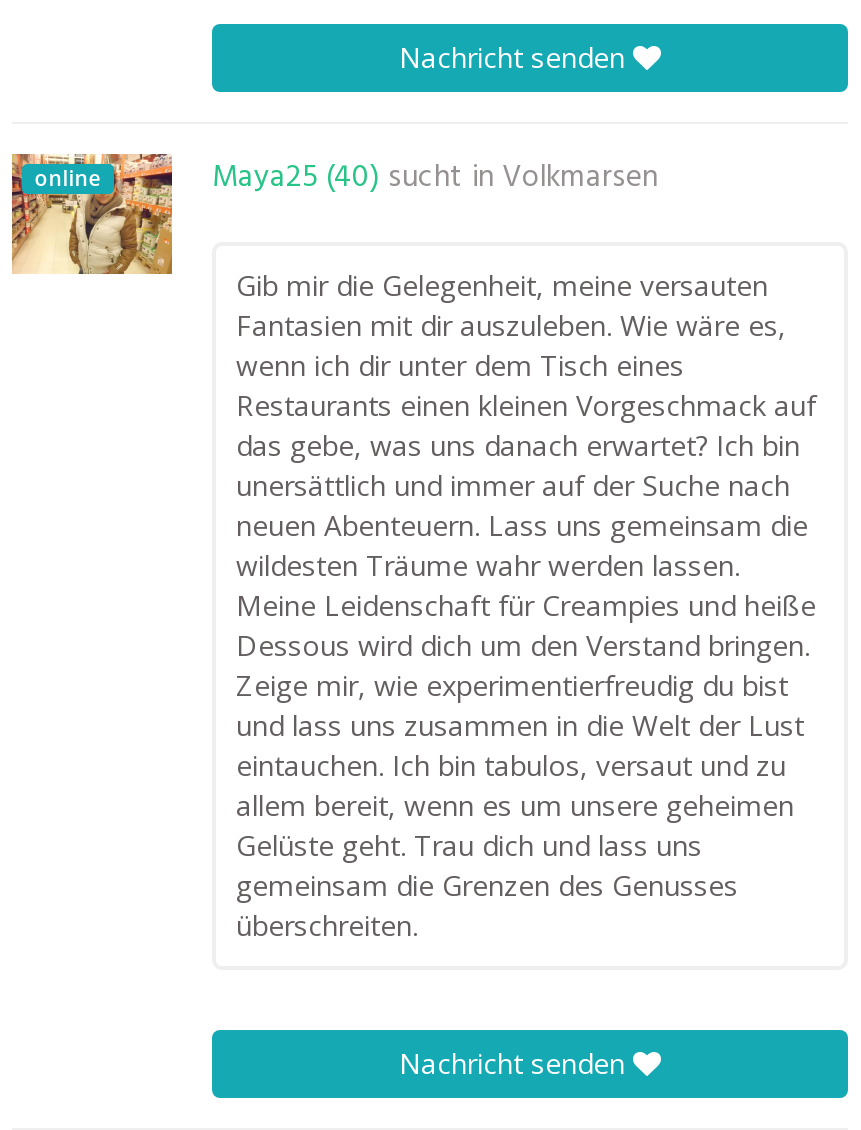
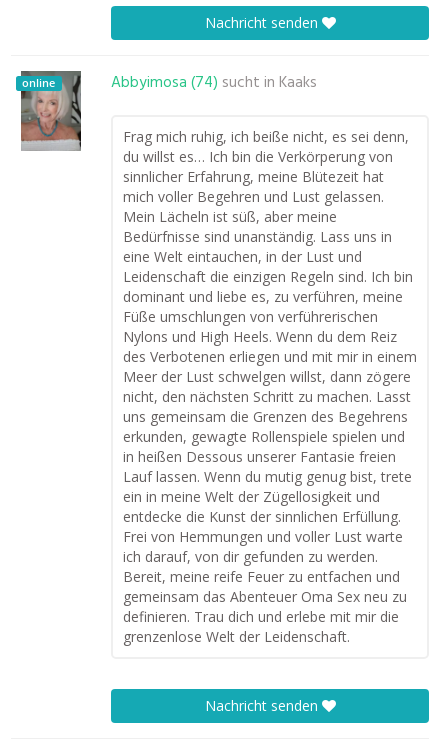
[10,152,658,276] [image] | Maya25 (40) sucht in Volkmarsen -> [11,70,317,152] [image] | Abbyimosa (74) sucht in Kaaks
[236,266,816,944] Gib mir die Gelegenheit, meine versauten | Fantasien mit dir auszuleben. Wie wäre es, | wenn ich dir unter dem Tisch eines | Restaurants einen kleinen Vorgeschmack auf | das gebe, was uns danach erwartet? Ich bin | unersättlich und immer auf der Suche nach | neuen Abenteuern. Lass uns gemeinsam die | wildesten Träume wahr werden lassen. | Meine Leidenschaft für Creampies und heiße | Dessous wird dich um den Verstand bringen. | Zeige mir, wie experimentierfreudig du bist | und lass uns zusammen in die Welt der Lust | eintauchen. Ich bin tabulos, versaut und zu | allem bereit, wenn es um unsere geheimen | Gelüste geht. Trau dich und lass uns | gemeinsam die Grenzen des Genusses | überschreiten. -> [123,127,417,646] Frag mich ruhig, ich beiße nicht, es sei denn, | du willst es… Ich bin die Verkörperung von | sinnlicher Erfahrung, meine Blütezeit hat | mich voller Begehren und Lust gelassen. | Mein Lächeln ist süß, aber meine | Bedürfnisse sind unanständig. Lass uns in | eine Welt eintauchen, in der Lust und | Leidenschaft die einzigen Regeln sind. Ich bin | dominant und liebe es, zu verführen, meine | Füße umschlungen von verführerischen | Nylons und High Heels. Wenn du dem Reiz | des Verbotenen erliegen und mit mir in einem | Meer der Lust schwelgen willst, dann zögere | nicht, den nächsten Schritt zu machen. Lasst | uns gemeinsam die Grenzen des Begehrens | erkunden, gewagte Rollenspiele spielen und | in heißen Dessous unserer Fantasie freien | Lauf lassen. Wenn du mutig genug bist, trete | ein in meine Welt der Zügellosigkeit und | entdecke die Kunst der sinnlichen Erfüllung. | Frei von Hemmungen und voller Lust warte | ich darauf, von dir gefunden zu werden. | Bereit, meine reife Feuer zu entfachen und | gemeinsam das Abenteuer Oma Sex neu zu | definieren. Trau dich und erlebe mit mir die | grenzenlose Welt der Leidenschaft.

